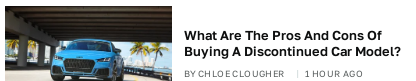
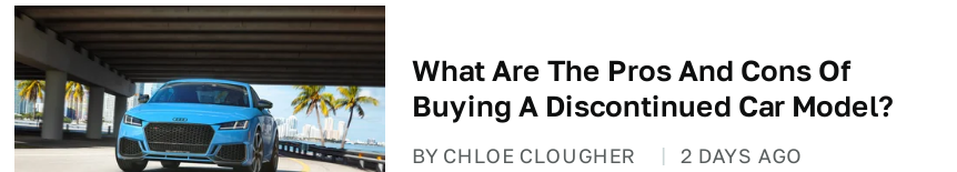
[184,67,363,78] BY CHLOE CLOUGHER 1 HOUR AGO -> [412,142,803,166] BY CHLOE CLOUGHER 2 DAYS AGO

